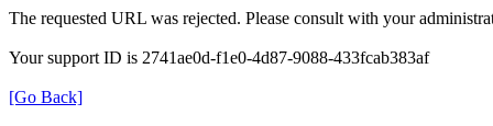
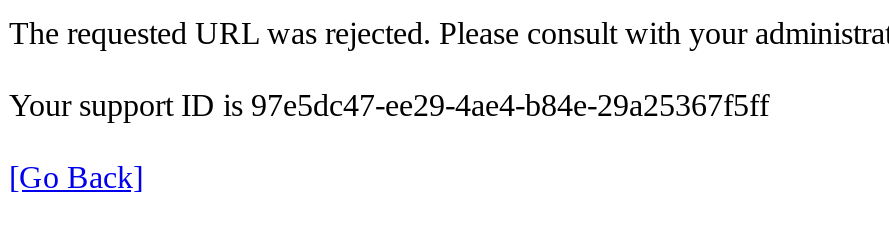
[9,48,429,67] Your support ID is 2741ae0d-f1e0-4d87-9088-433fcab383af -> [9,88,769,122] Your support ID is 97e5dc47-ee29-4ae4-b84e-29a25367f5ff

